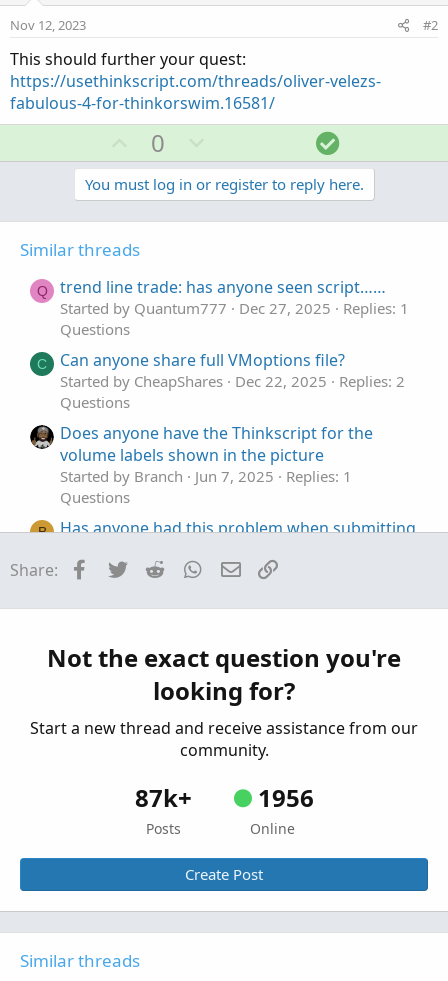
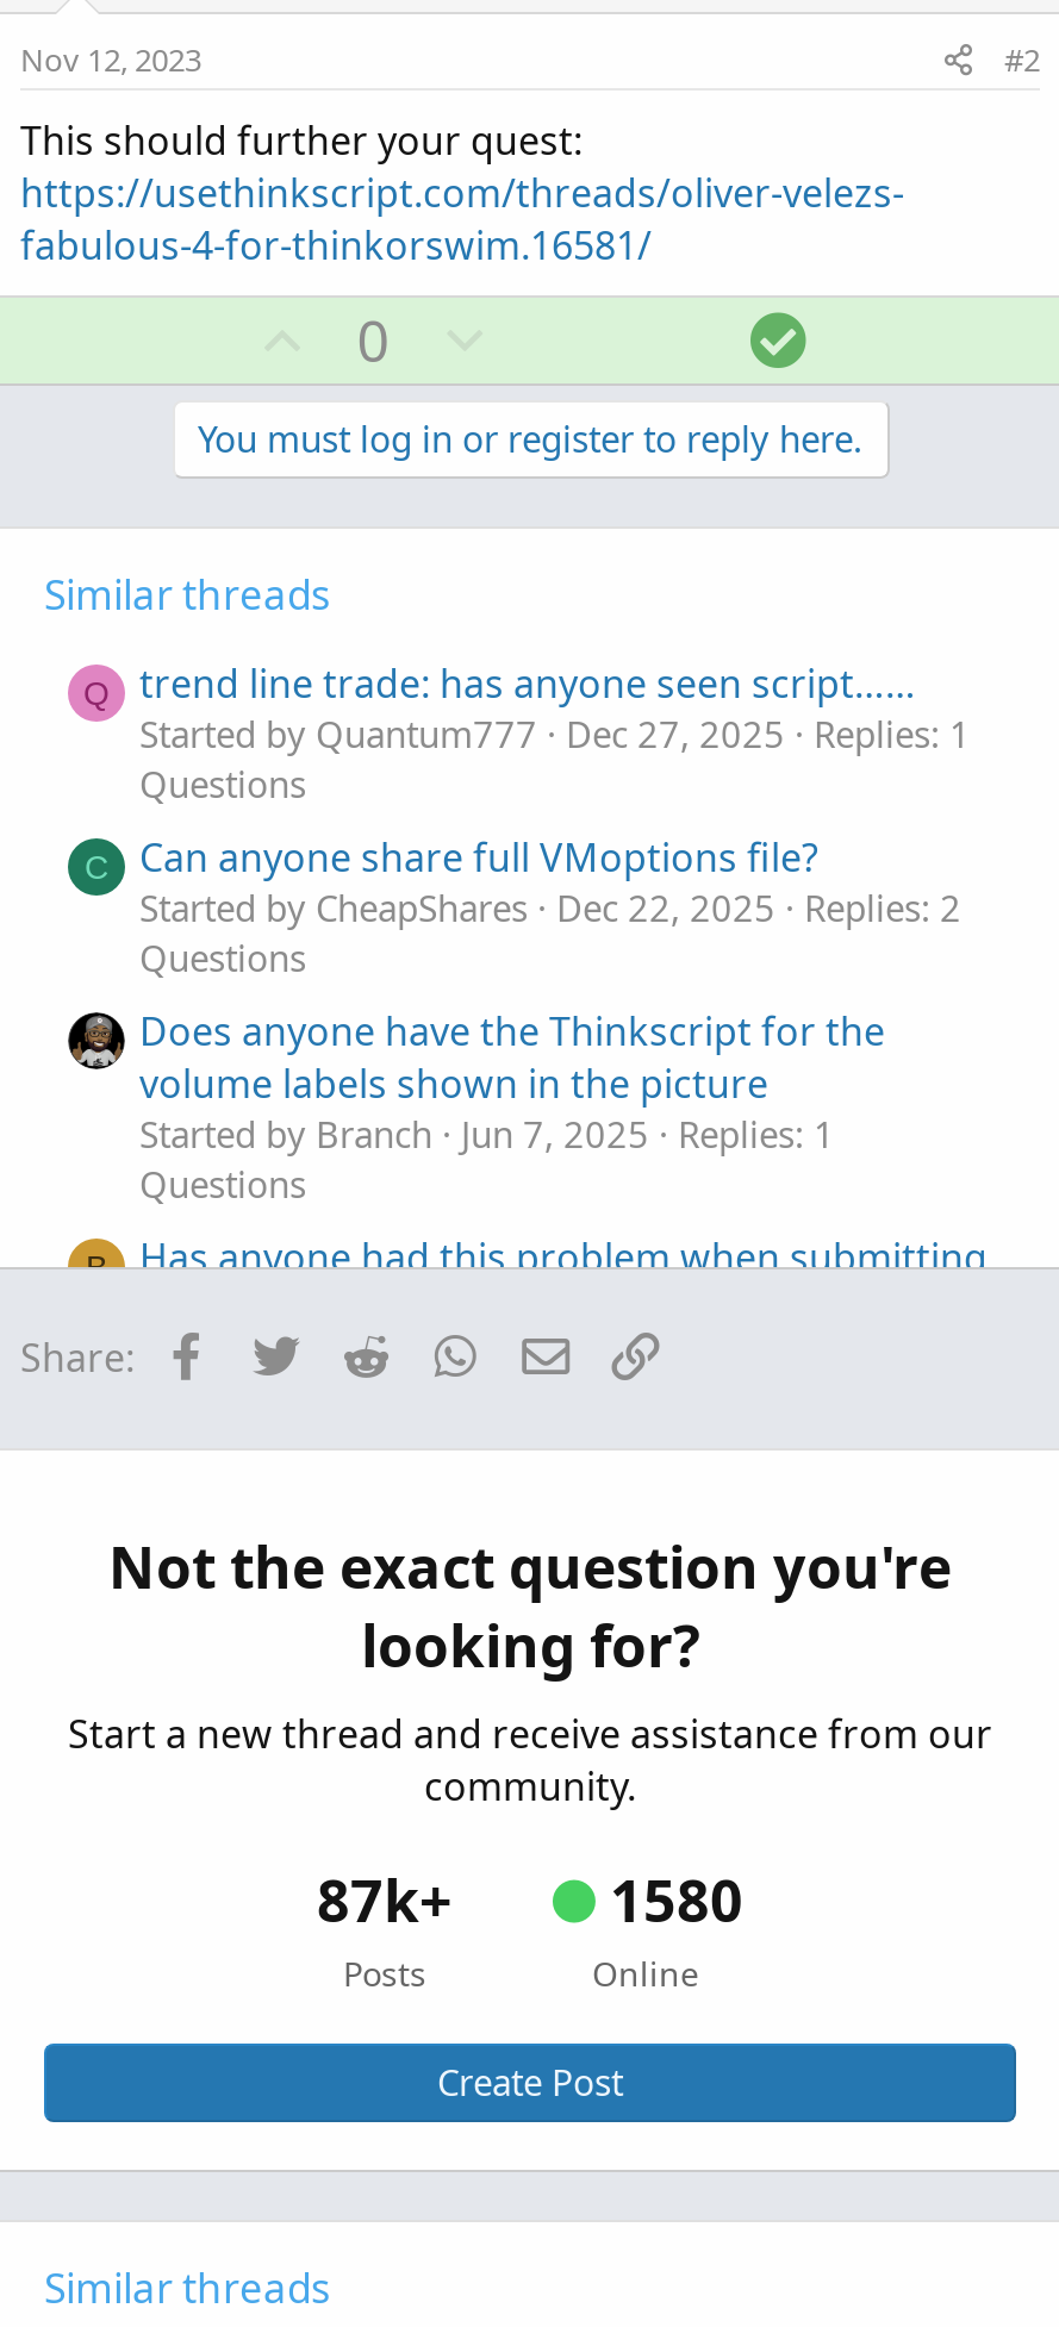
[134,781,313,814] 87k+ 1956 -> [317,1859,743,1938] 87k+ 1580

